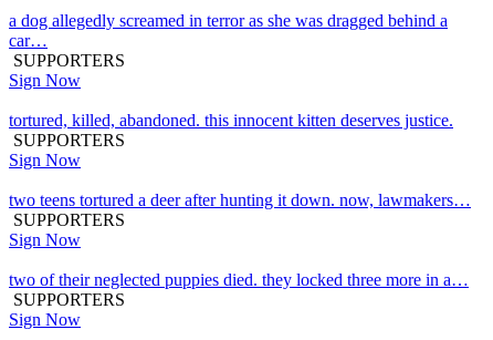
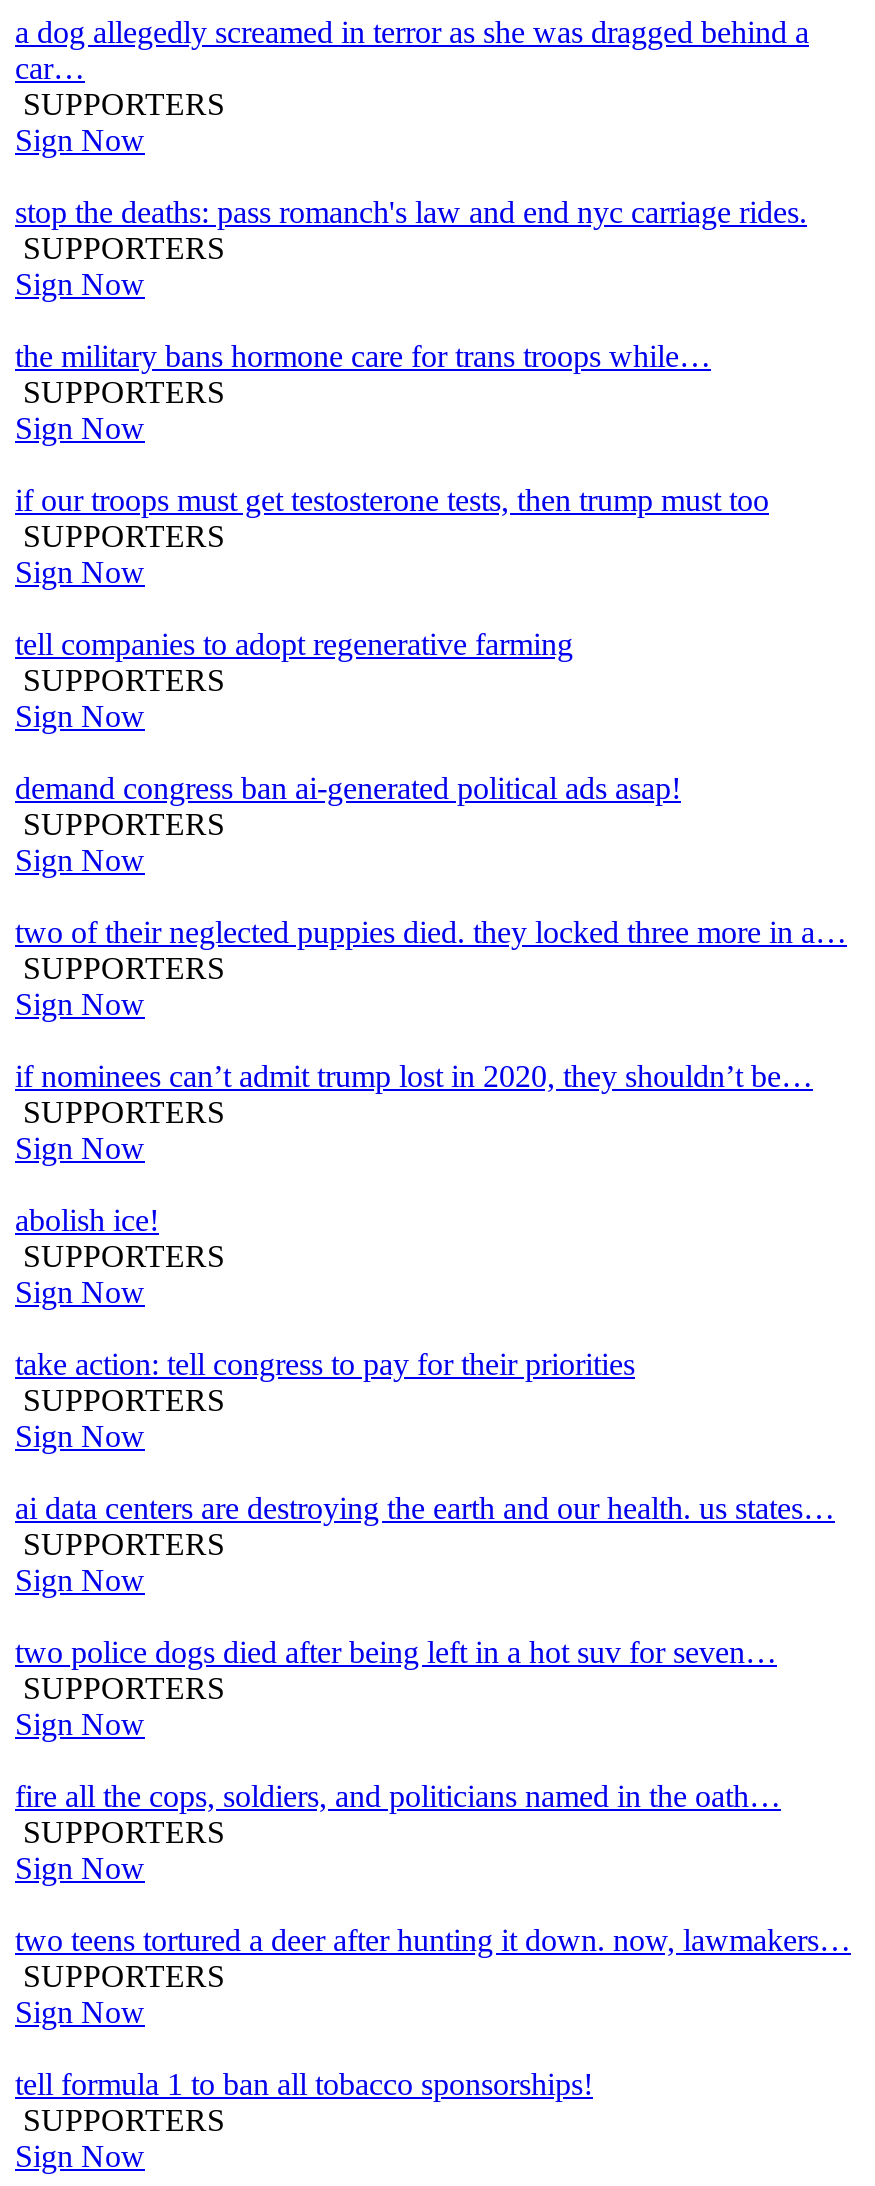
[9,111,453,130] tortured, killed, abandoned. this innocent kitten deserves justice. -> [15,195,835,1813] stop the deaths: pass romanch's law and end nyc carriage rides. | SUPPORTERS | Sign Now | the military bans hormone care for trans troops while… | SUPPORTERS | Sign Now | if our troops must get testosterone tests, then trump must too | SUPPORTERS | Sign Now | tell companies to adopt regenerative farming | SUPPORTERS | Sign Now | demand congress ban ai-generated political ads asap! | SUPPORTERS | Sign Now | SUPPORTERS | Sign Now | if nominees can’t admit trump lost in 2020, they shouldn’t be… | SUPPORTERS | Sign Now | abolish ice! | SUPPORTERS | Sign Now | take action: tell congress to pay for their priorities | SUPPORTERS | Sign Now | ai data centers are destroying the earth and our health. us states… | SUPPORTERS | Sign Now | two police dogs died after being left in a hot suv for seven… | SUPPORTERS | Sign Now | fire all the cops, soldiers, and politicians named in the oath…
none -> [15,2067,593,2101] tell formula 1 to ban all tobacco sponsorships!
moved [9,270,469,289] -> [15,915,847,949]: two of their neglected puppies died. they locked three more in a…

